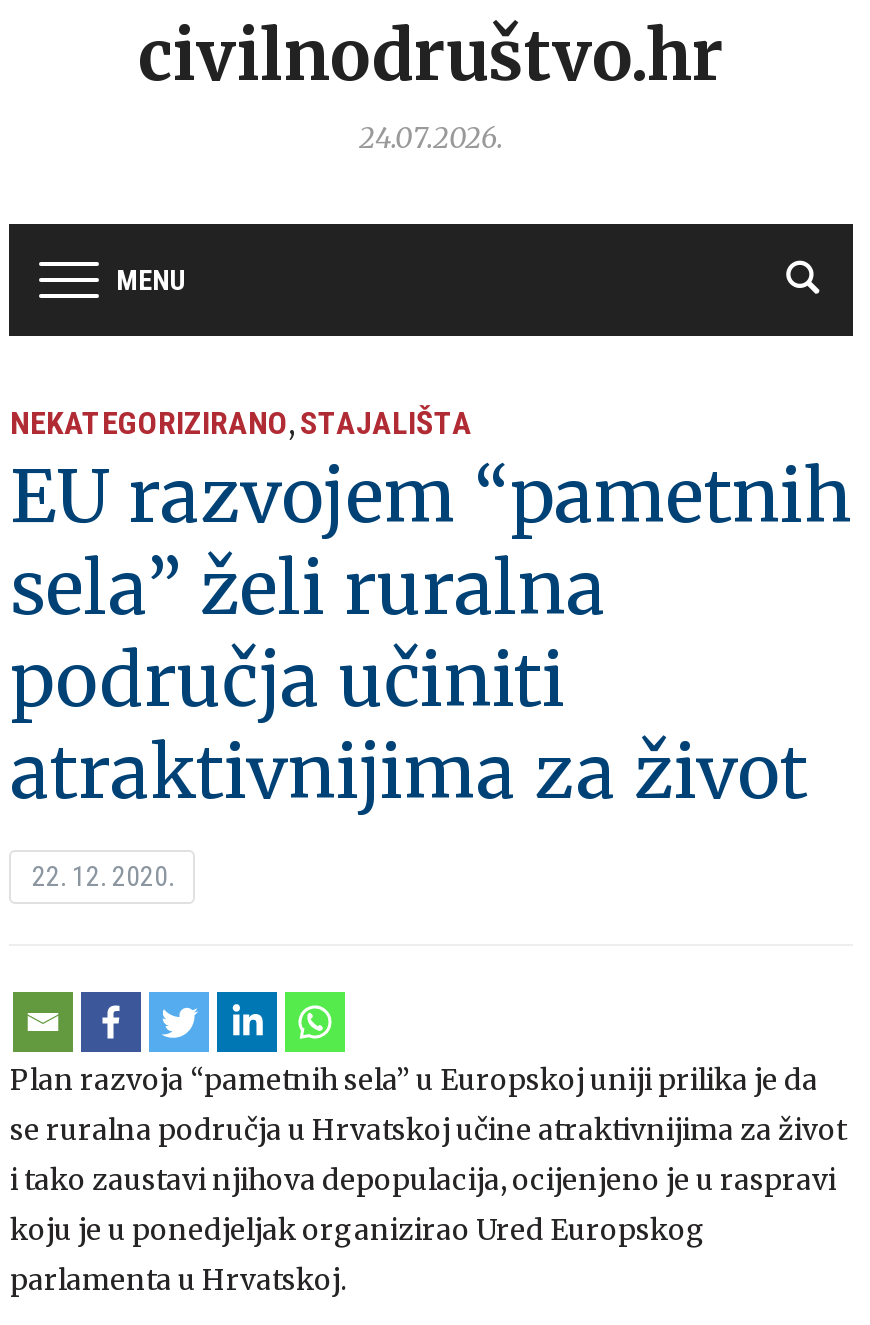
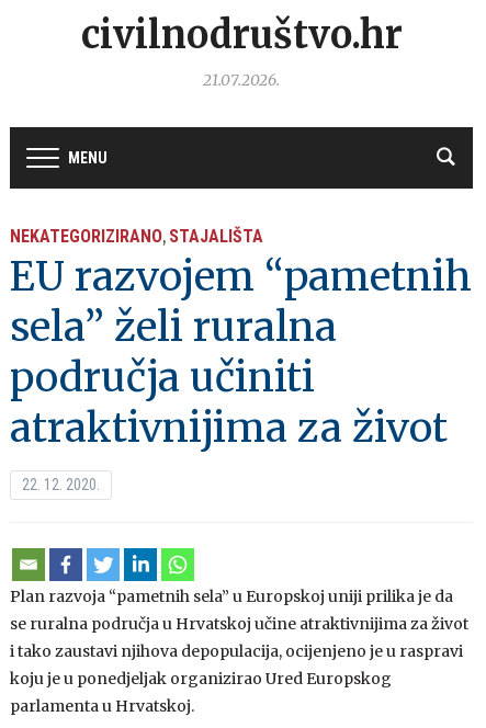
[359,120,503,156] 24.07.2026. -> [203,70,280,90] 21.07.2026.

